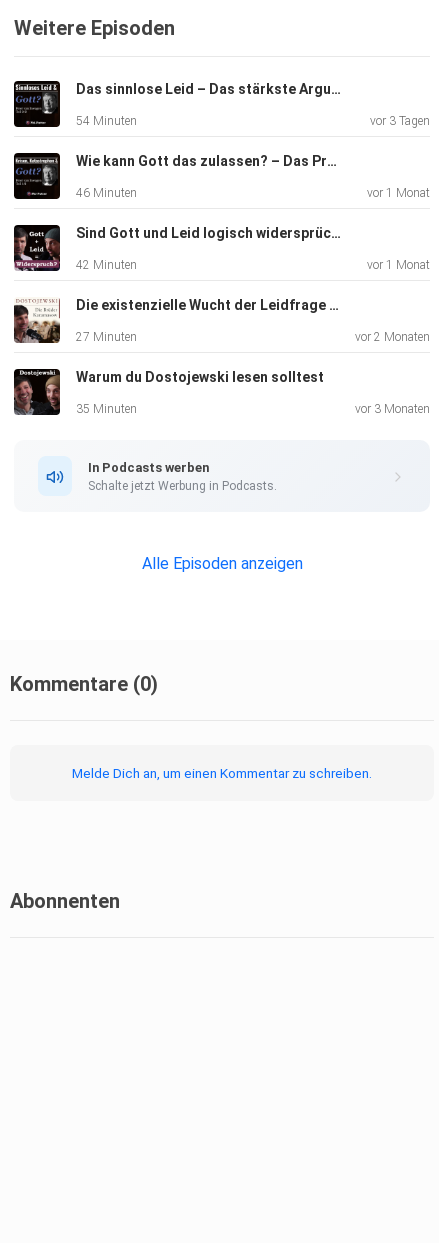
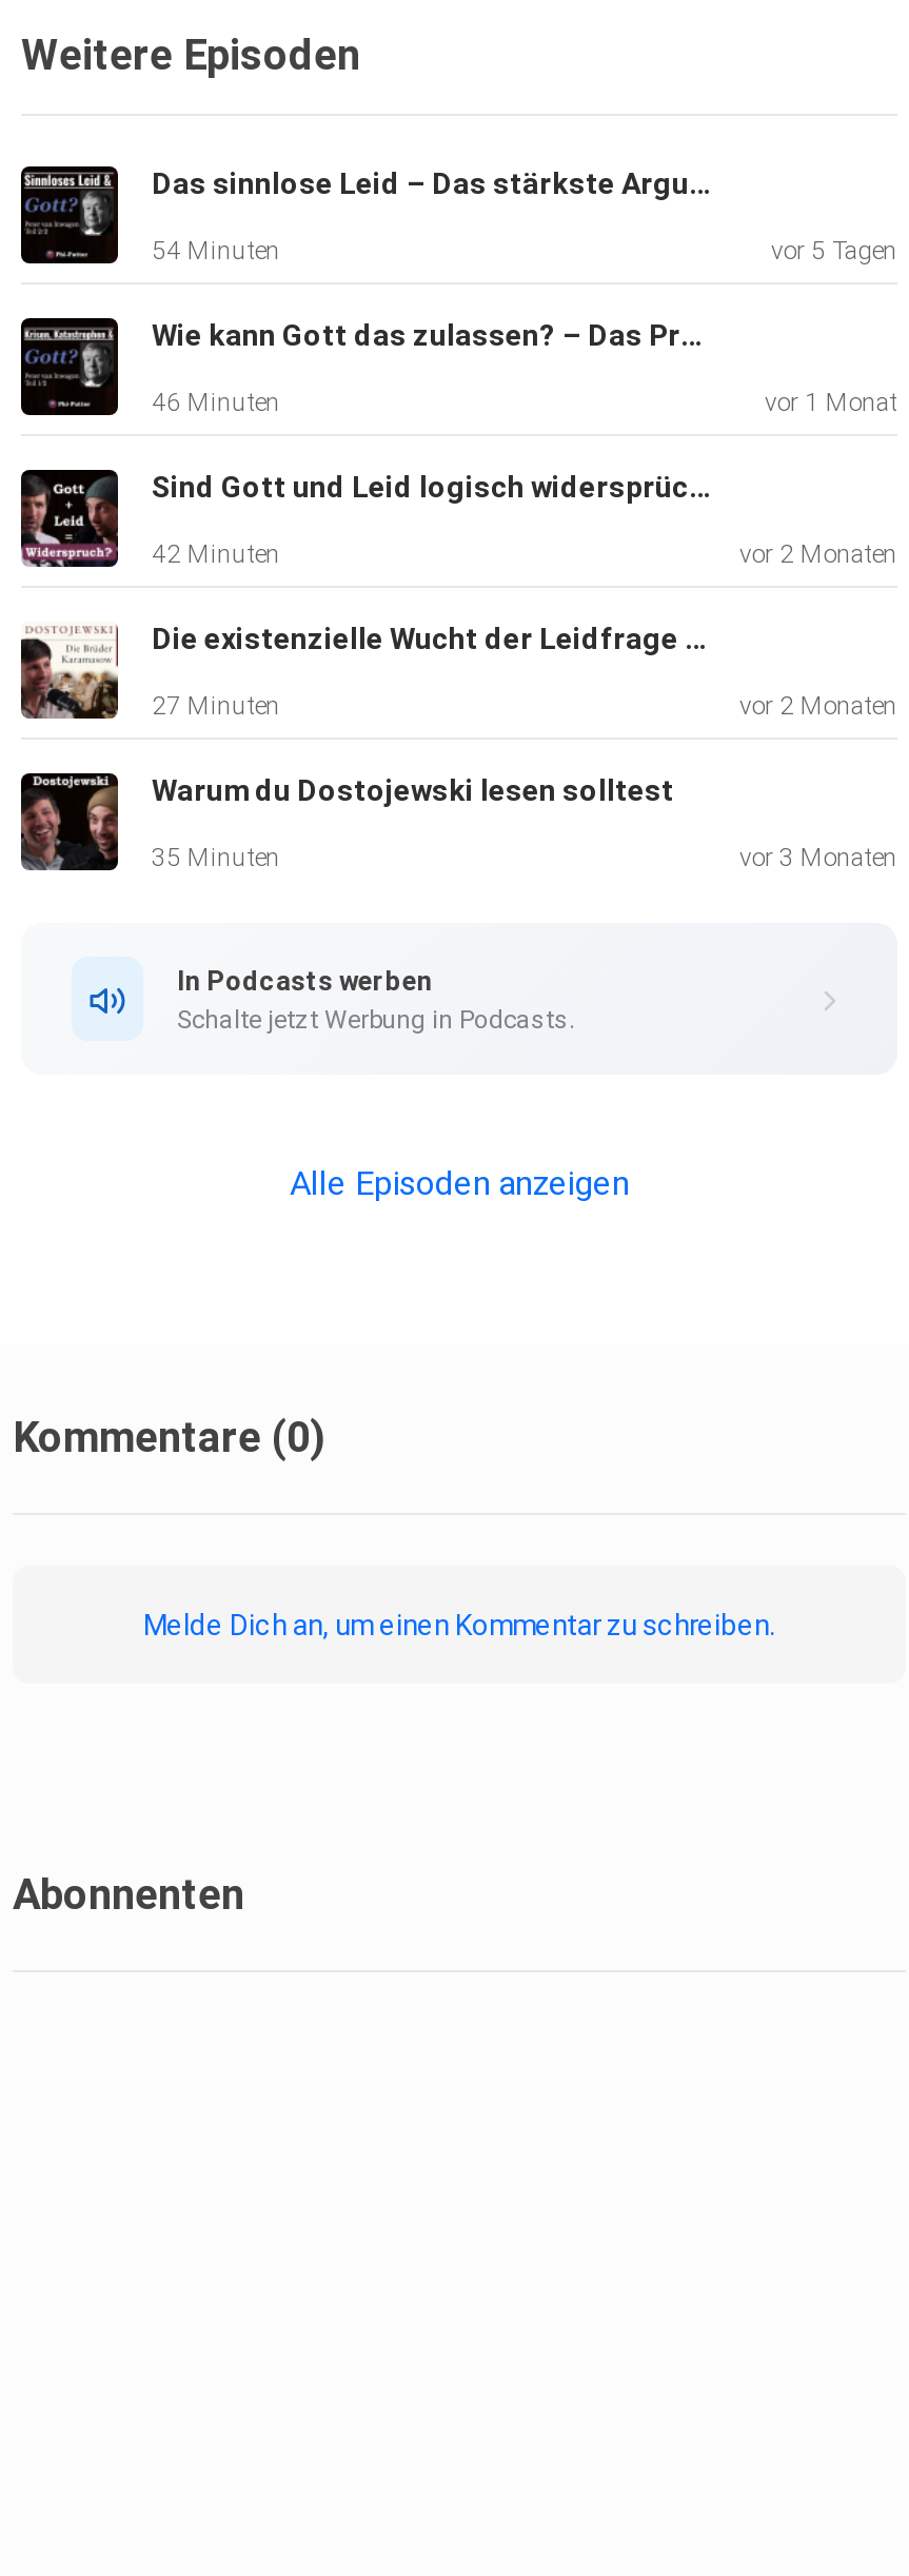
[370,114,430,128] vor 3 Tagen -> [771,236,897,266] vor 5 Tagen
[367,258,430,272] vor 1 Monat -> [739,540,897,569] vor 2 Monaten

